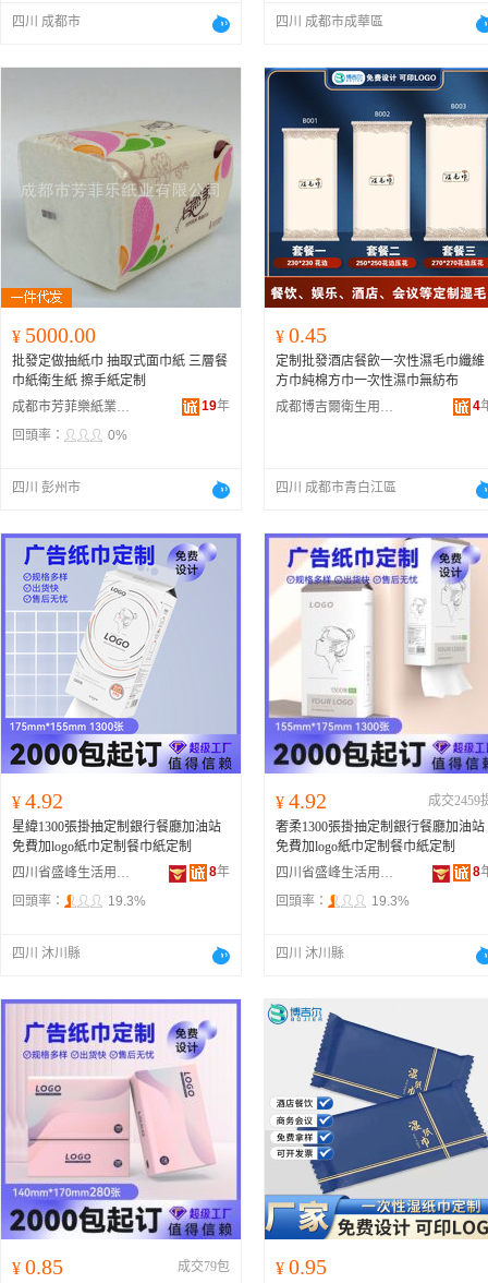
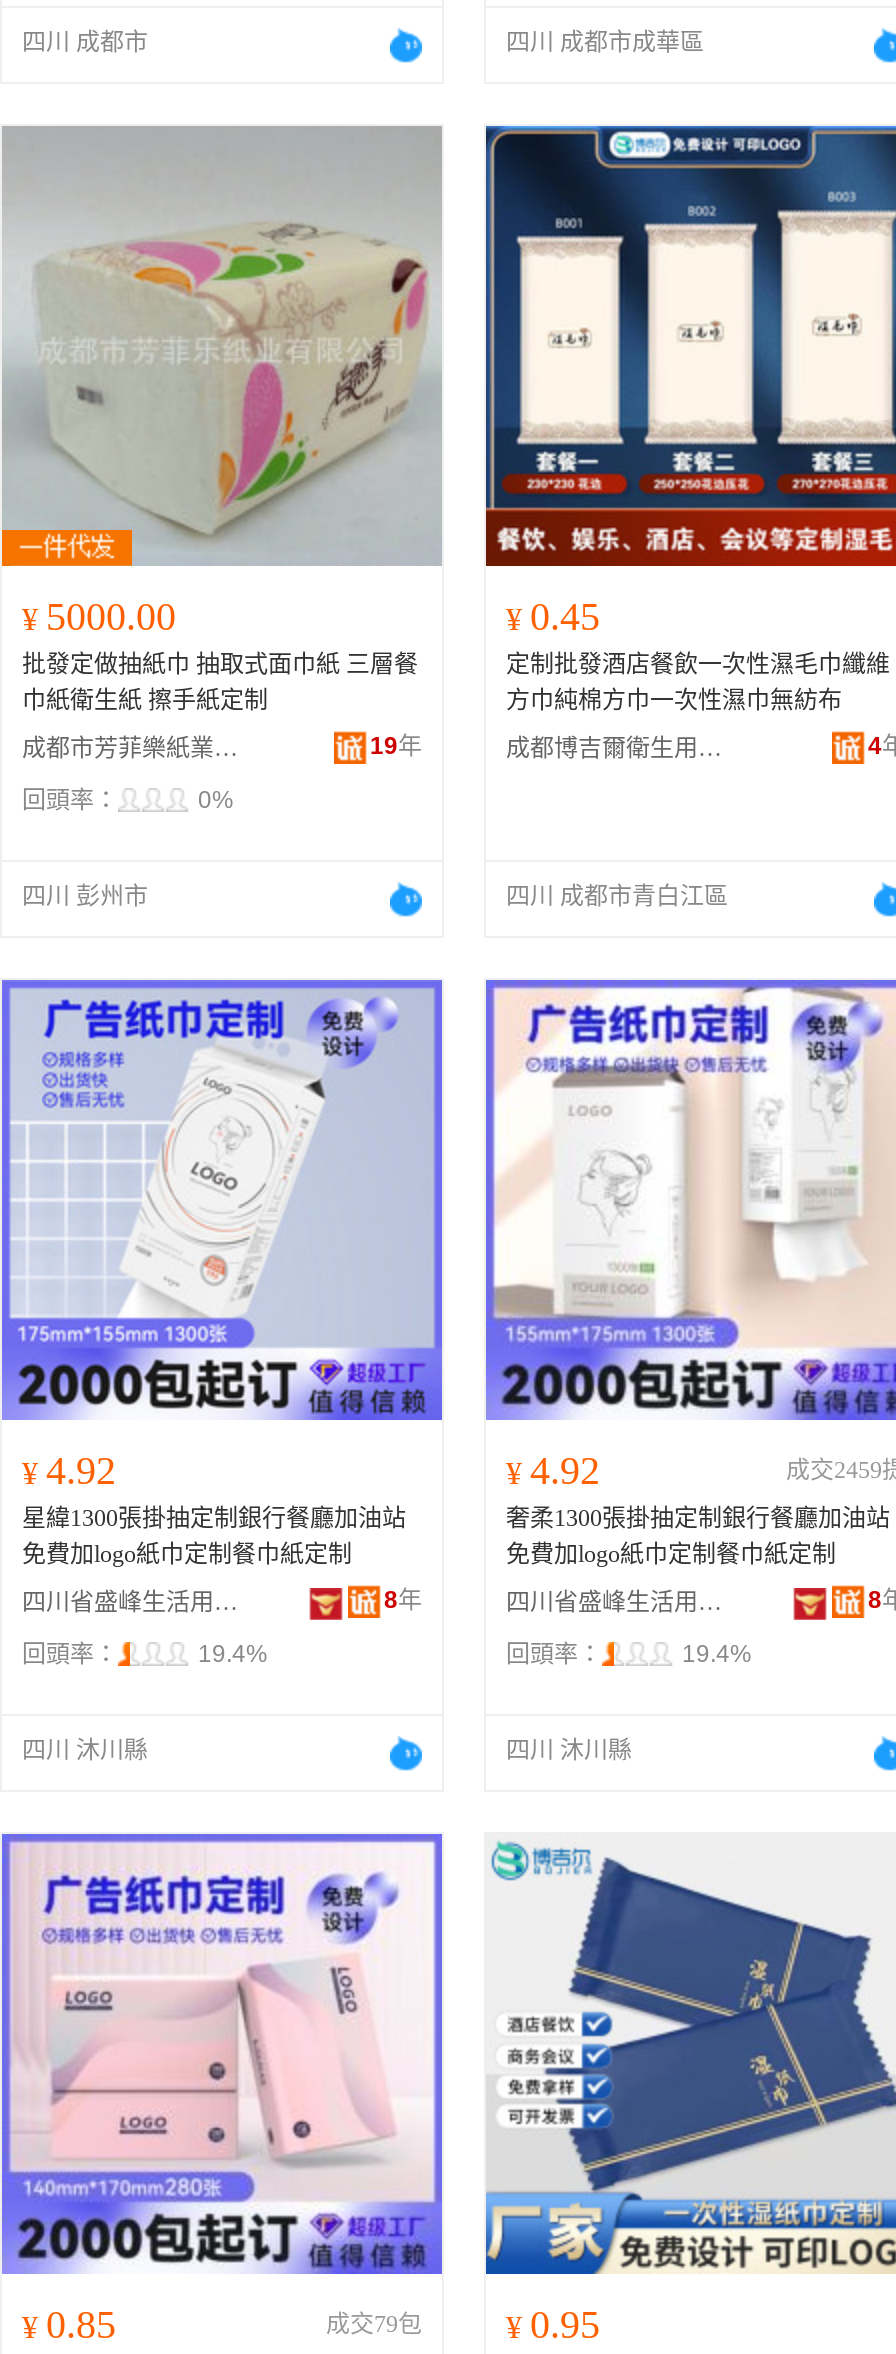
[108,894,146,909] 19.3% -> [198,1640,268,1668] 19.4%
[371,894,410,909] 19.3% -> [682,1640,752,1668] 19.4%

